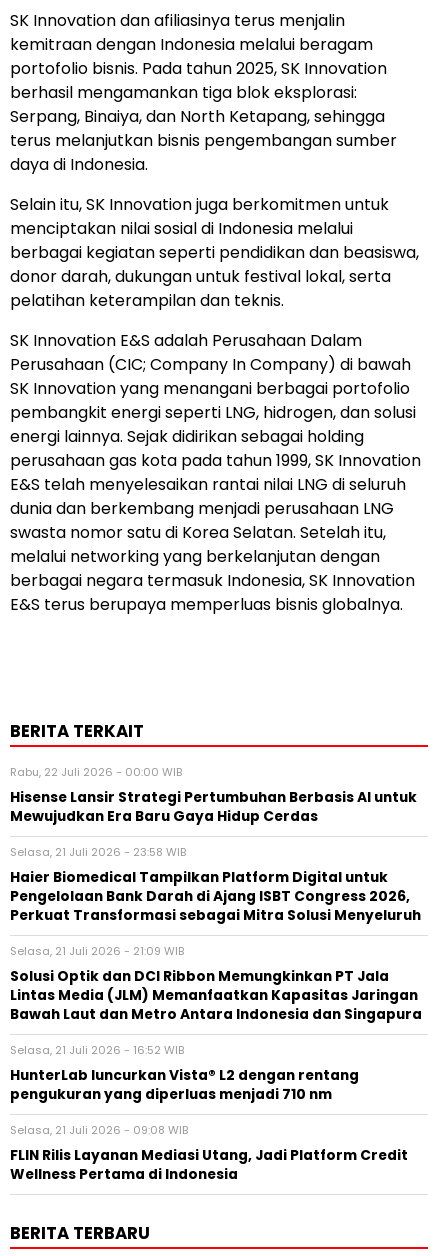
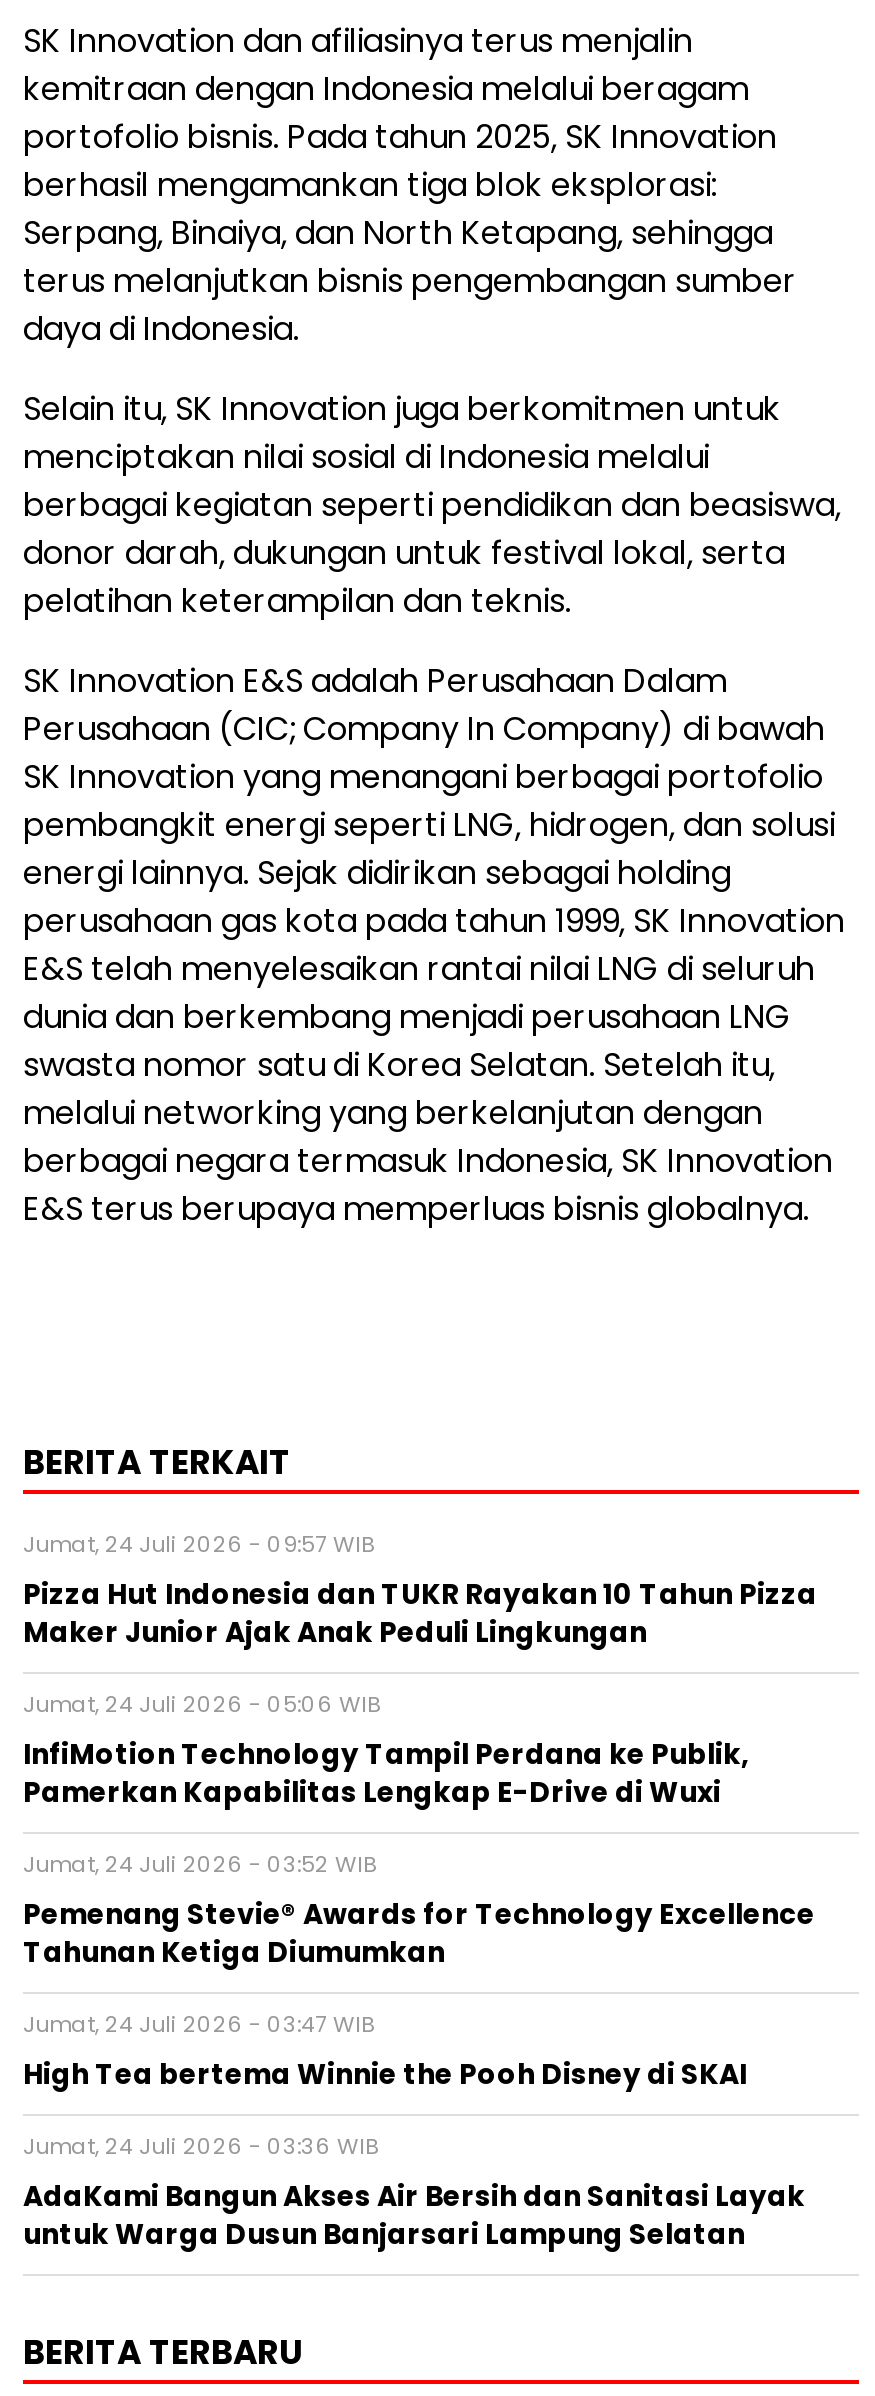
[10,764,417,826] Rabu, 22 Juli 2026 - 00:00 WIB | Hisense Lansir Strategi Pertumbuhan Berbasis AI untuk | Mewujudkan Era Baru Gaya Hidup Cerdas -> [23,1527,817,1651] Jumat, 24 Juli 2026 - 09:57 WIB | Pizza Hut Indonesia dan TUKR Rayakan 10 Tahun Pizza | Maker Junior Ajak Anak Peduli Lingkungan
[10,844,421,925] Selasa, 21 Juli 2026 - 23:58 WIB | Haier Biomedical Tampilkan Platform Digital untuk | Pengelolaan Bank Darah di Ajang ISBT Congress 2026, | Perkuat Transformasi sebagai Mitra Solusi Menyeluruh -> [23,1687,749,1811] Jumat, 24 Juli 2026 - 05:06 WIB | InfiMotion Technology Tampil Perdana ke Publik, | Pamerkan Kapabilitas Lengkap E-Drive di Wuxi
[10,943,422,1024] Selasa, 21 Juli 2026 - 21:09 WIB | Solusi Optik dan DCI Ribbon Memungkinkan PT Jala | Lintas Media (JLM) Memanfaatkan Kapasitas Jaringan | Bawah Laut dan Metro Antara Indonesia dan Singapura -> [23,1847,815,1971] Jumat, 24 Juli 2026 - 03:52 WIB | Pemenang Stevie® Awards for Technology Excellence | Tahunan Ketiga Diumumkan
[10,1042,359,1104] Selasa, 21 Juli 2026 - 16:52 WIB | HunterLab luncurkan Vista® L2 dengan rentang | pengukuran yang diperluas menjadi 710 nm -> [23,2007,747,2093] Jumat, 24 Juli 2026 - 03:47 WIB | High Tea bertema Winnie the Pooh Disney di SKAI
[10,1122,408,1184] Selasa, 21 Juli 2026 - 09:08 WIB | FLIN Rilis Layanan Mediasi Utang, Jadi Platform Credit | Wellness Pertama di Indonesia -> [23,2129,805,2253] Jumat, 24 Juli 2026 - 03:36 WIB | AdaKami Bangun Akses Air Bersih dan Sanitasi Layak | untuk Warga Dusun Banjarsari Lampung Selatan

